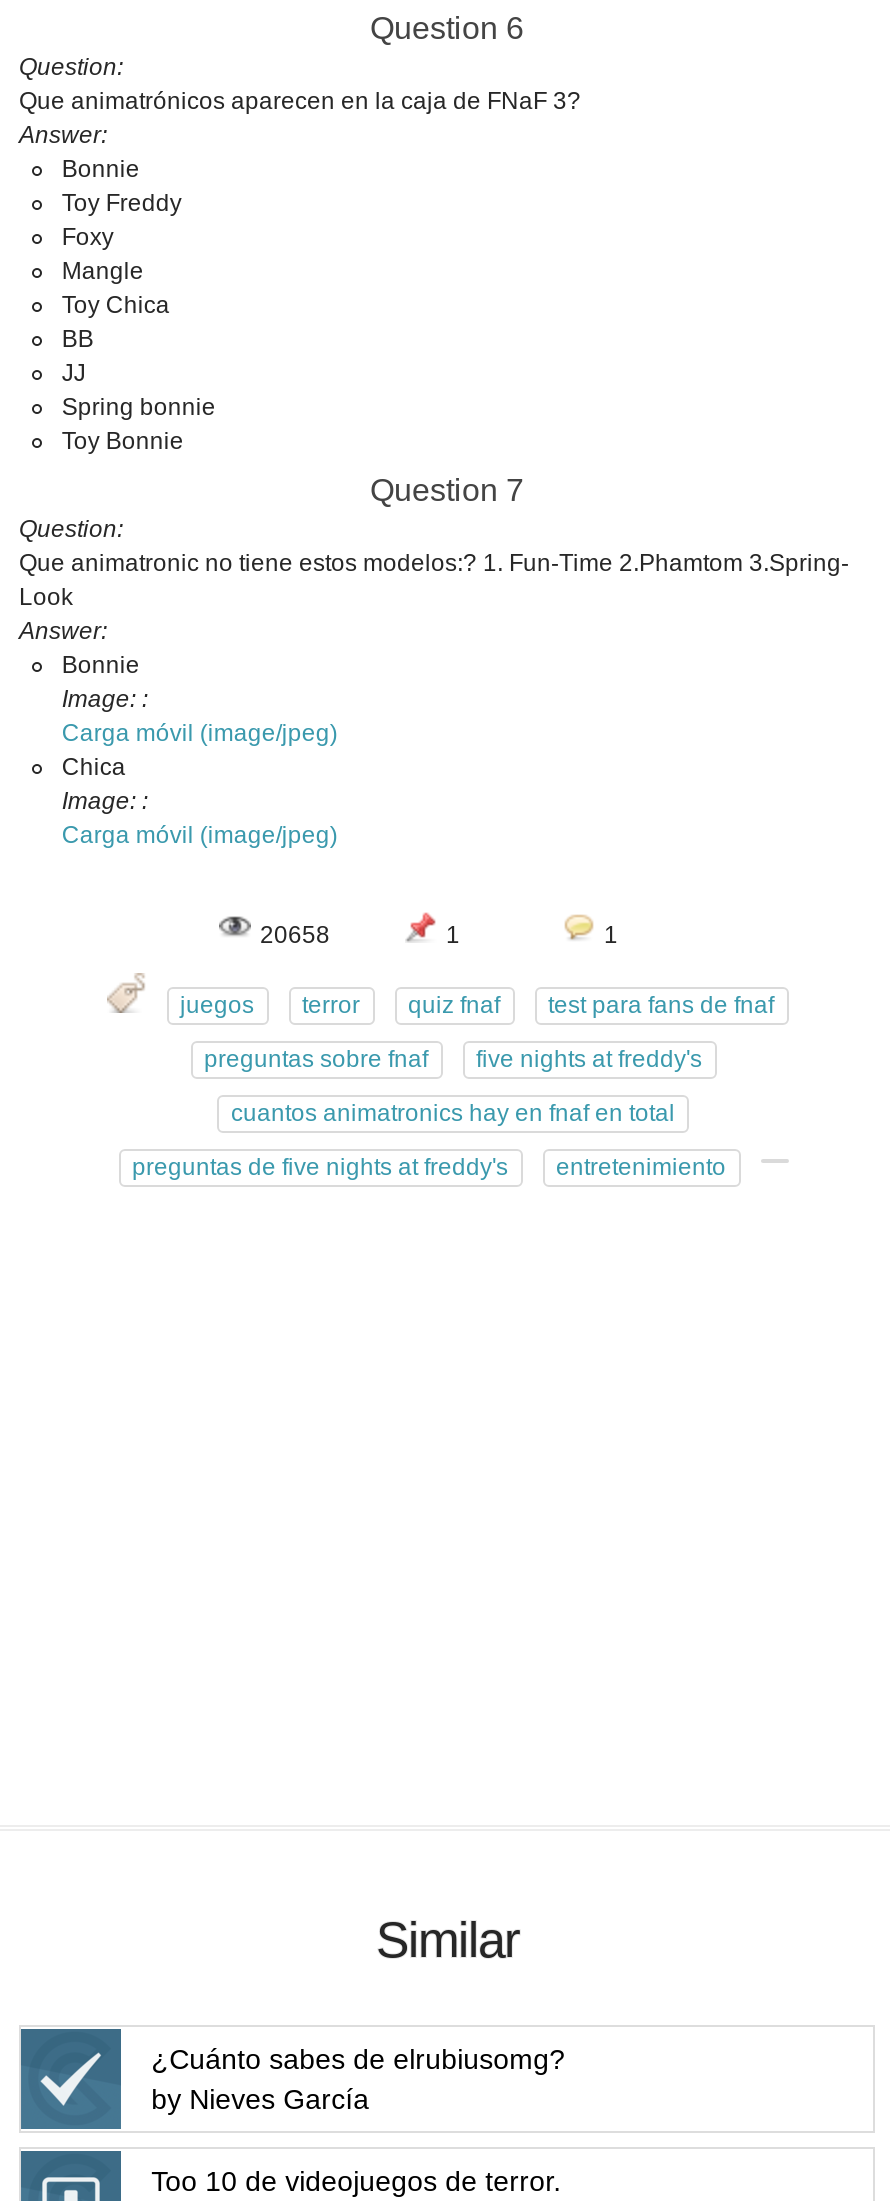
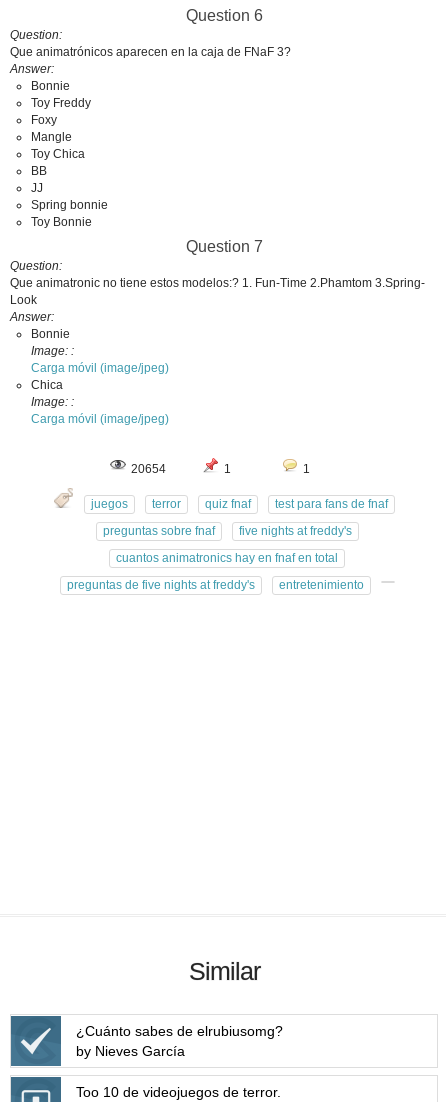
[260,921,330,949] 20658 -> [130,462,165,476] 20654

